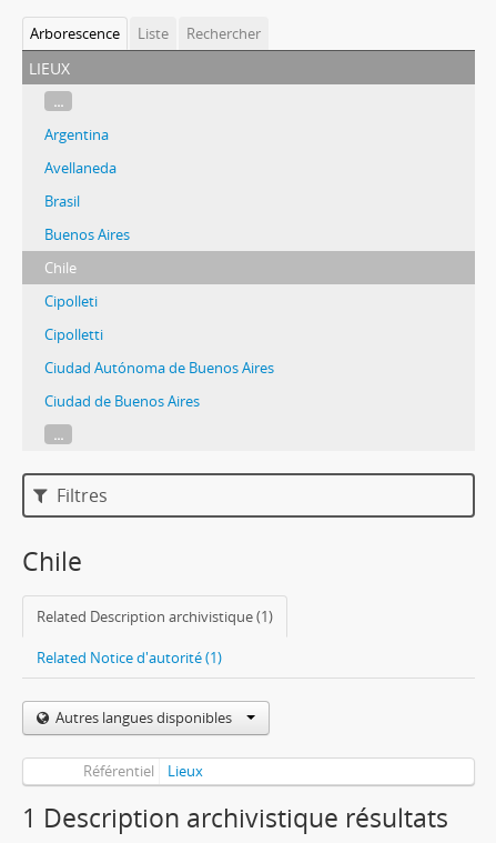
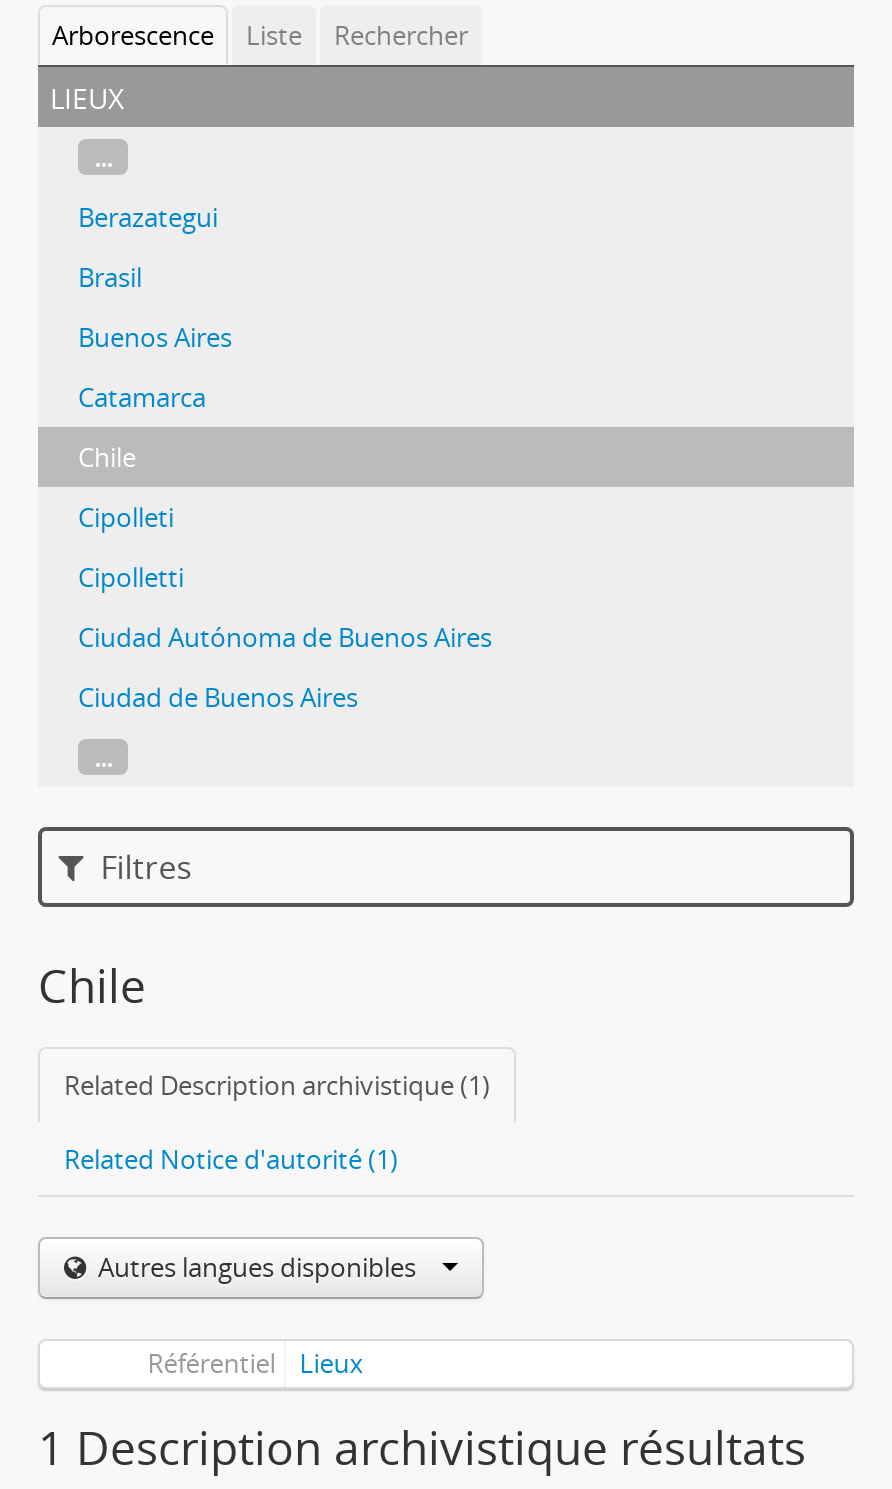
[44,124,117,178] Argentina | Avellaneda -> [78,199,218,235] Berazategui
moved [44,191,130,244] -> [78,259,232,355]: Brasil | Buenos Aires
none -> [78,379,206,415] Catamarca

